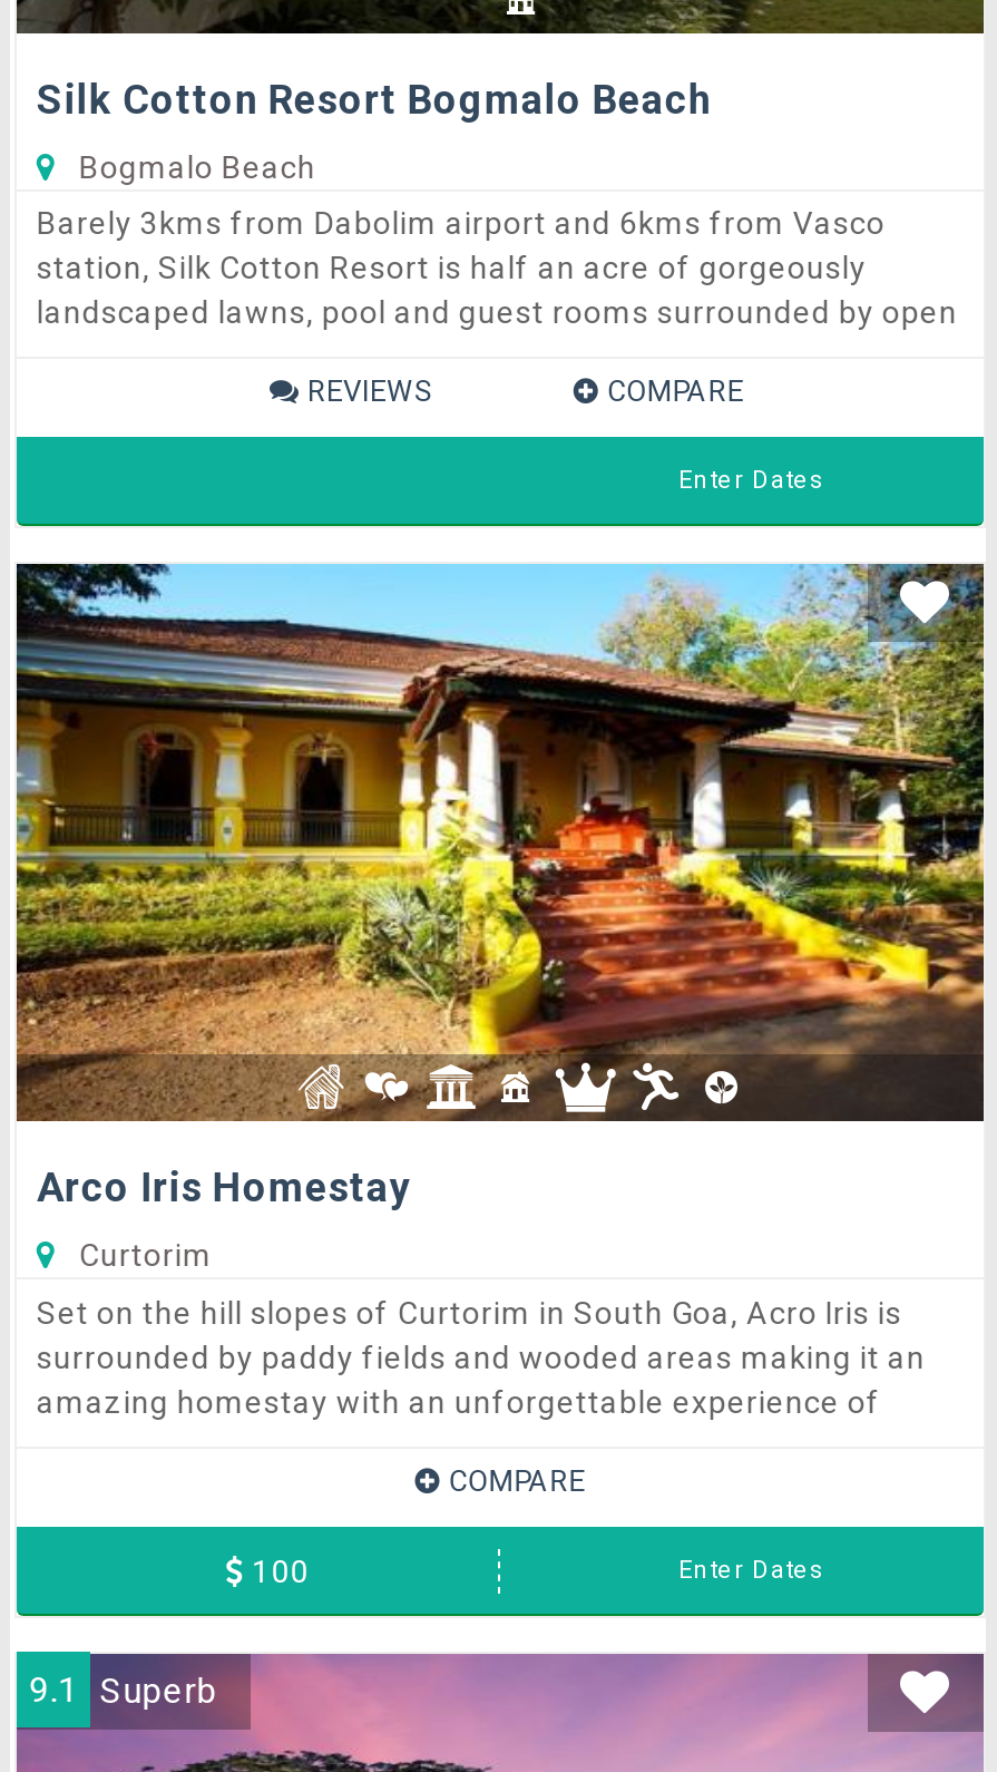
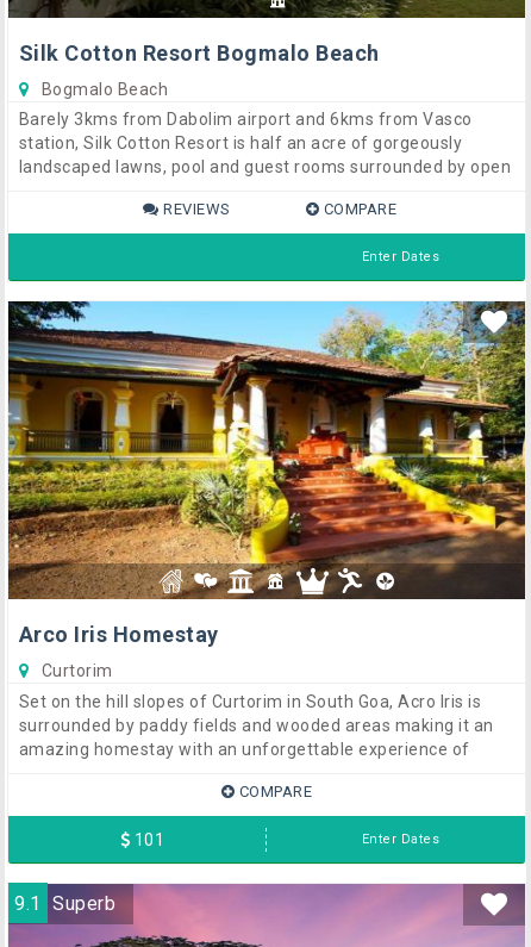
[252,1553,309,1588] 100 -> [134,830,165,849] 101

